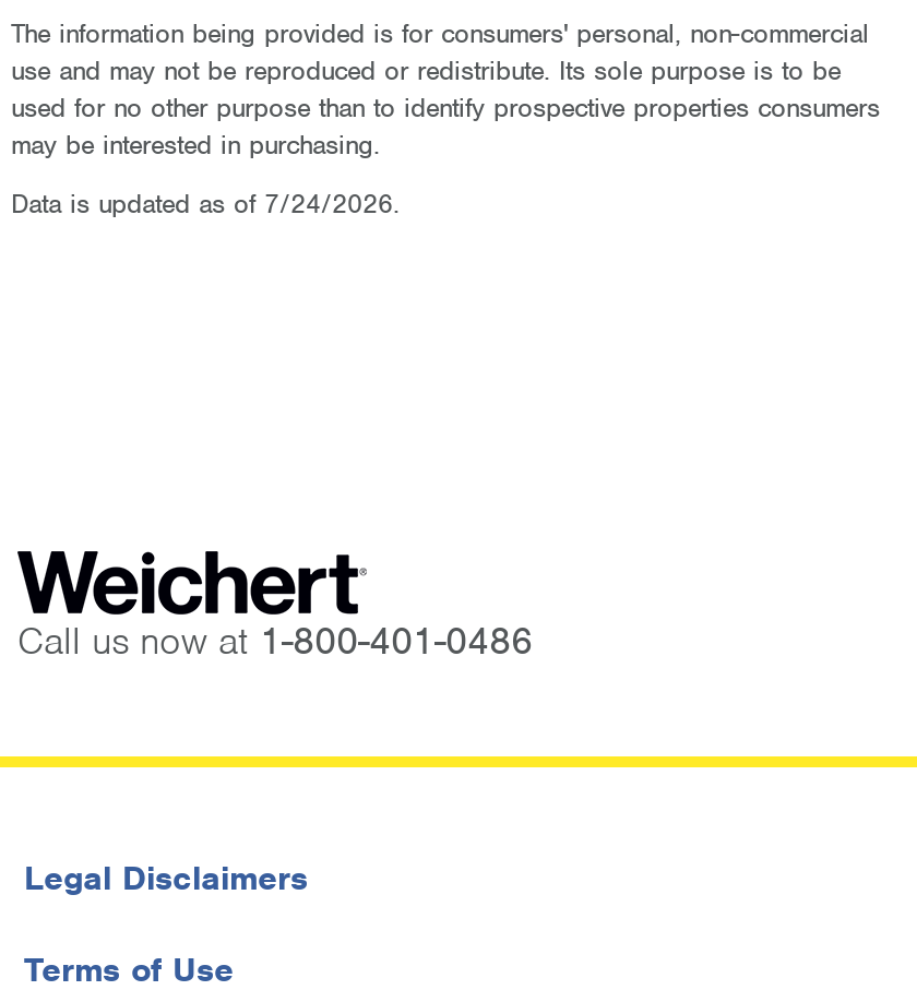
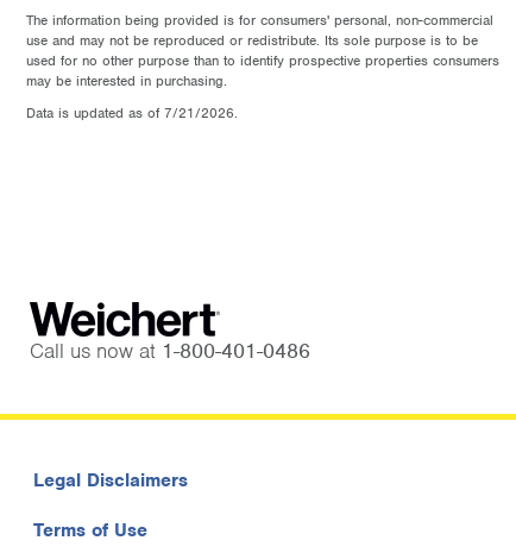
[11,186,400,221] Data is updated as of 7/24/2026. -> [26,103,238,122] Data is updated as of 7/21/2026.

